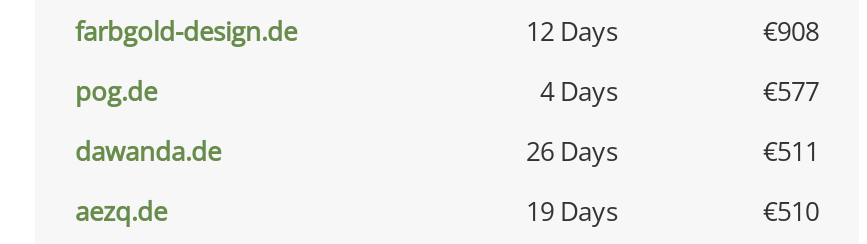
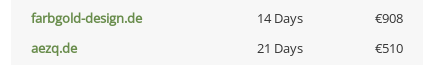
[526,13,618,49] 12 Days -> [256,9,302,27] 14 Days
[75,73,819,169] pog.de | 4 Days | €577 | dawanda.de | 26 Days | €511 -> none
[526,193,618,229] 19 Days -> [256,39,302,57] 21 Days

